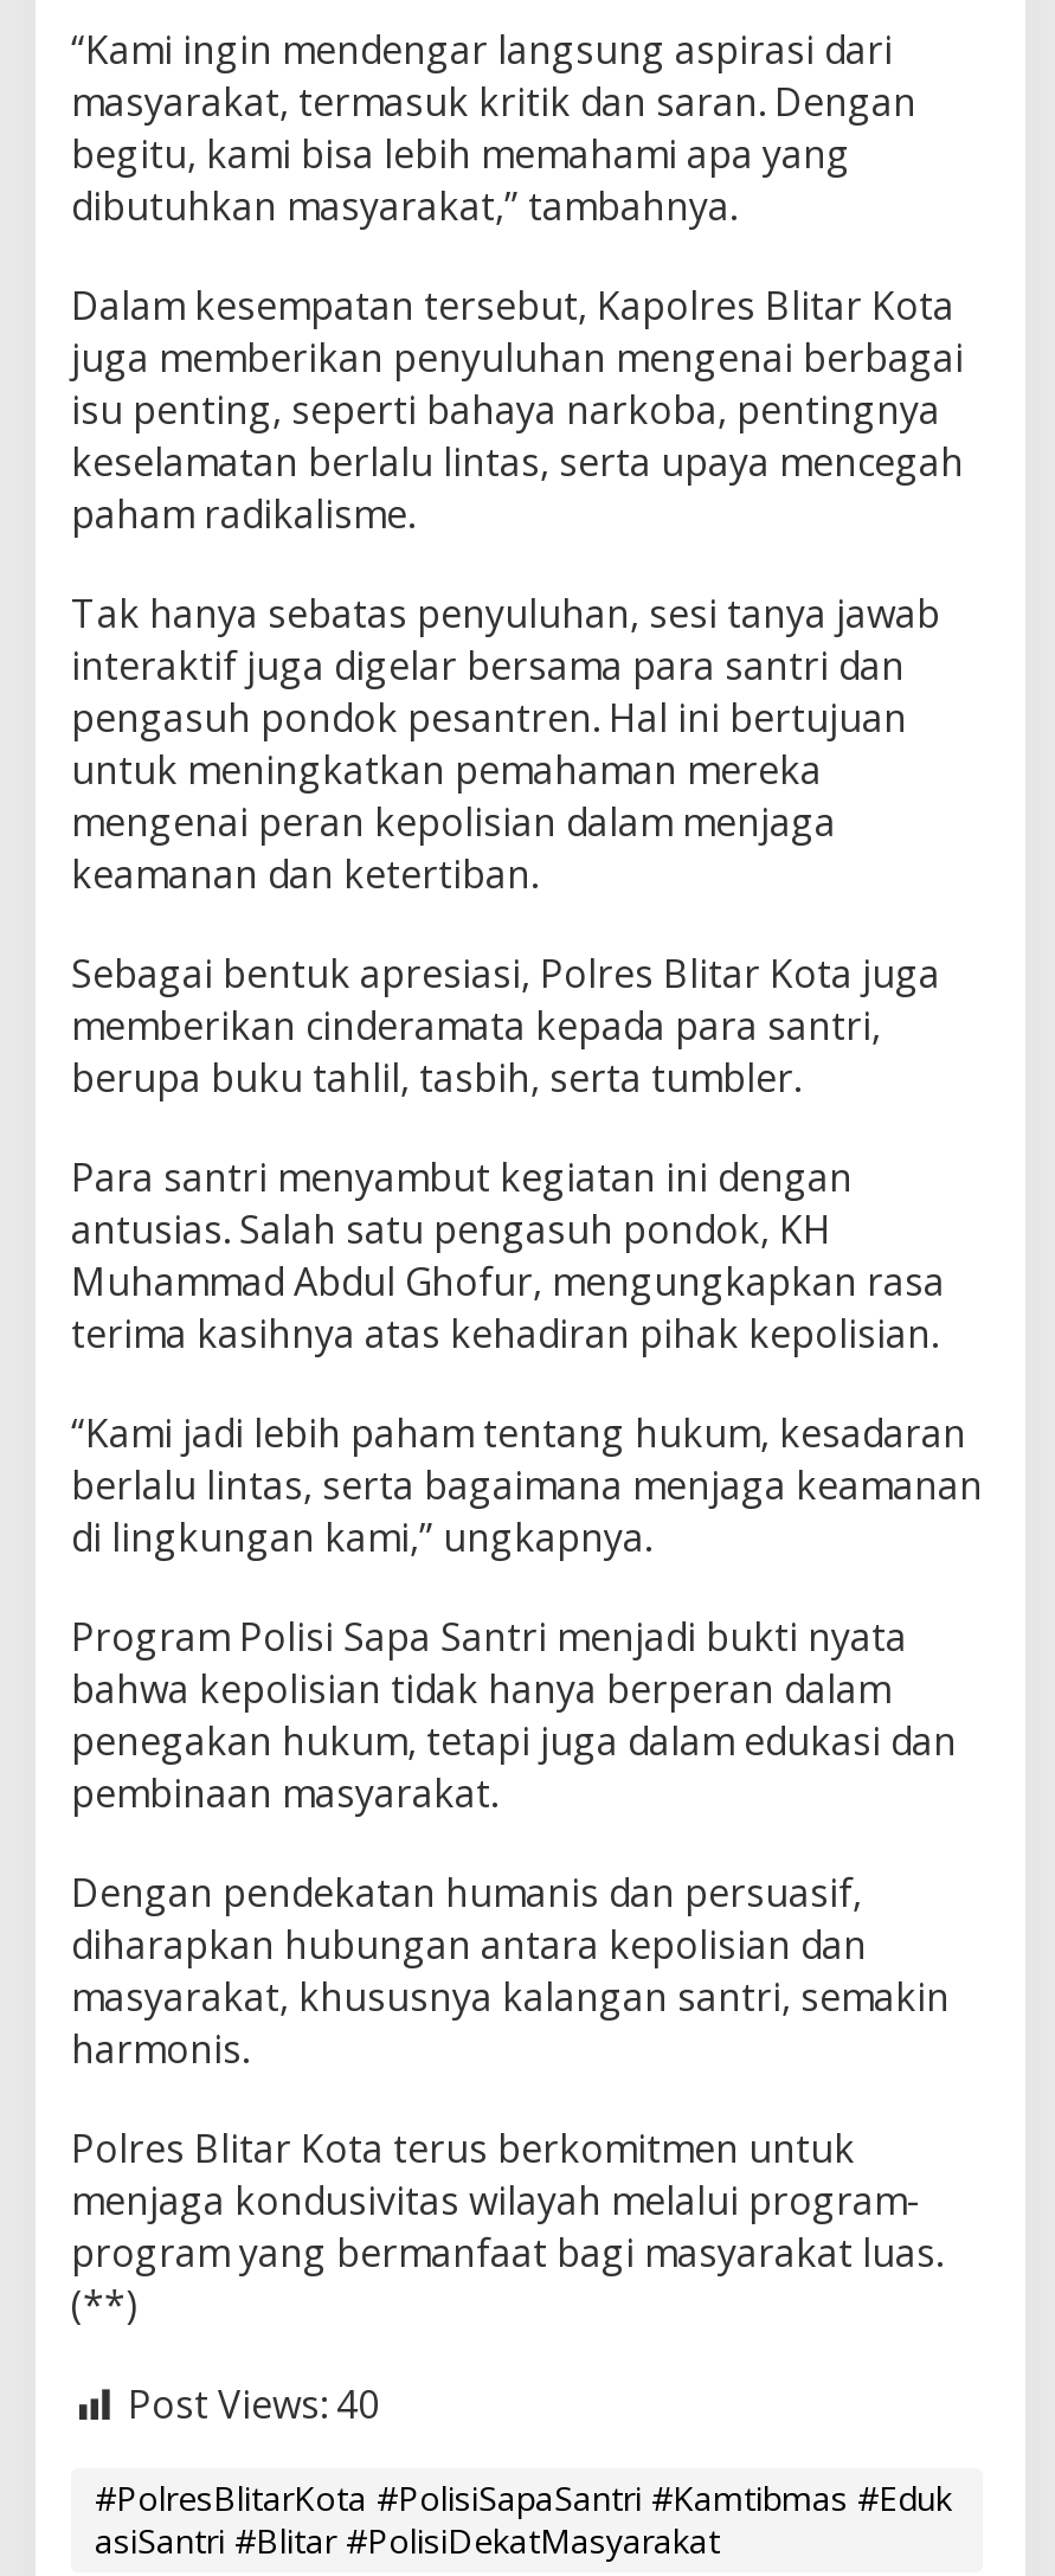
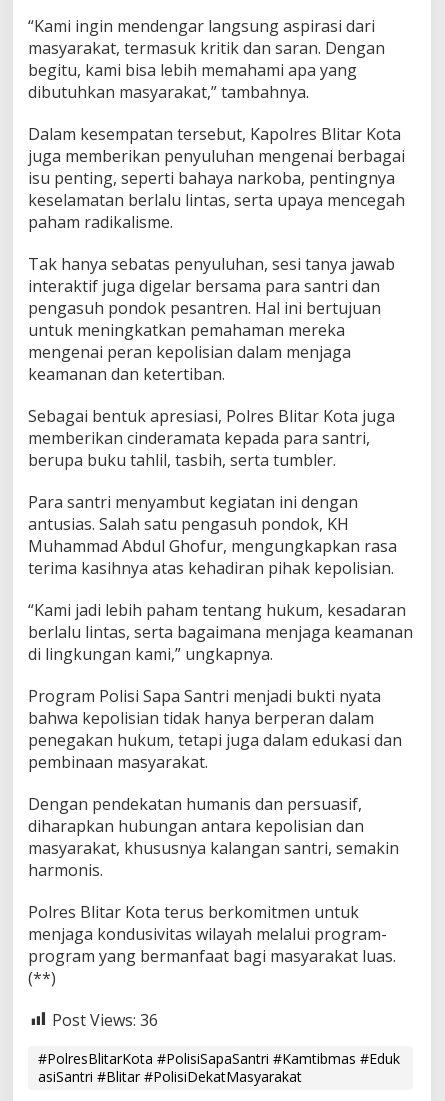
[128,2379,379,2431] Post Views: 40 -> [52,1009,158,1031] Post Views: 36

